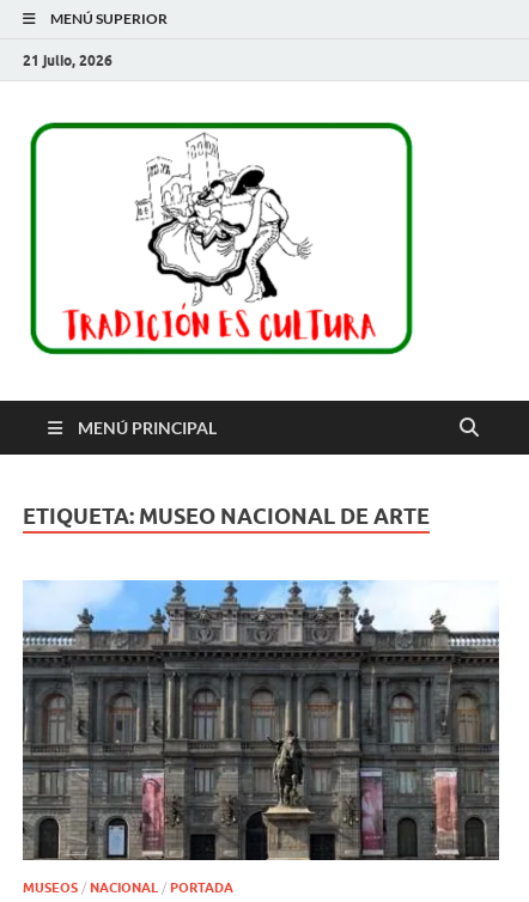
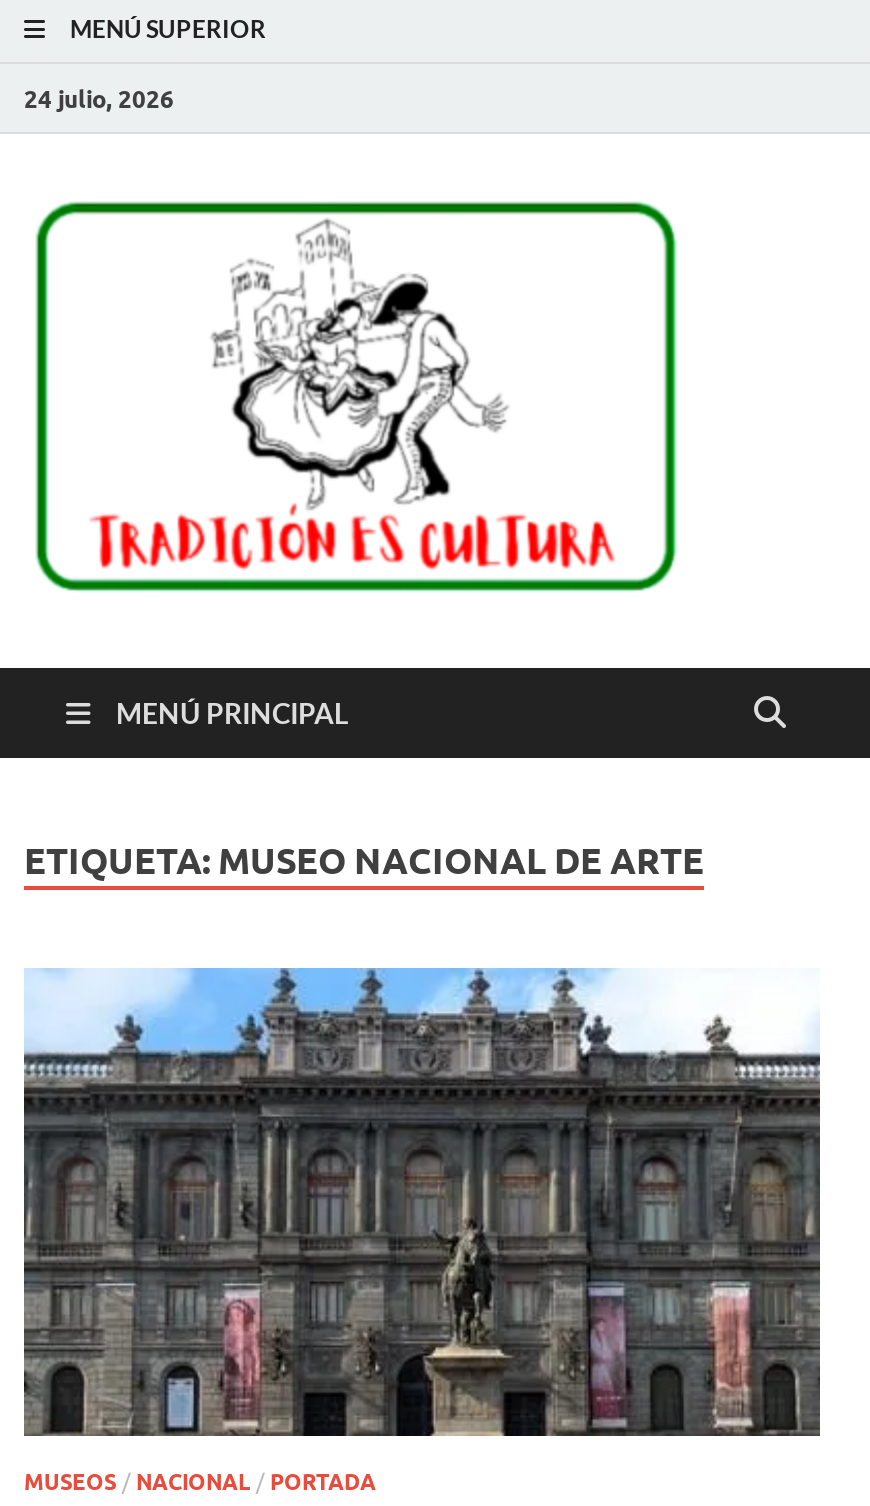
[23,51,113,69] 21 julio, 2026 -> [24,83,174,113] 24 julio, 2026

